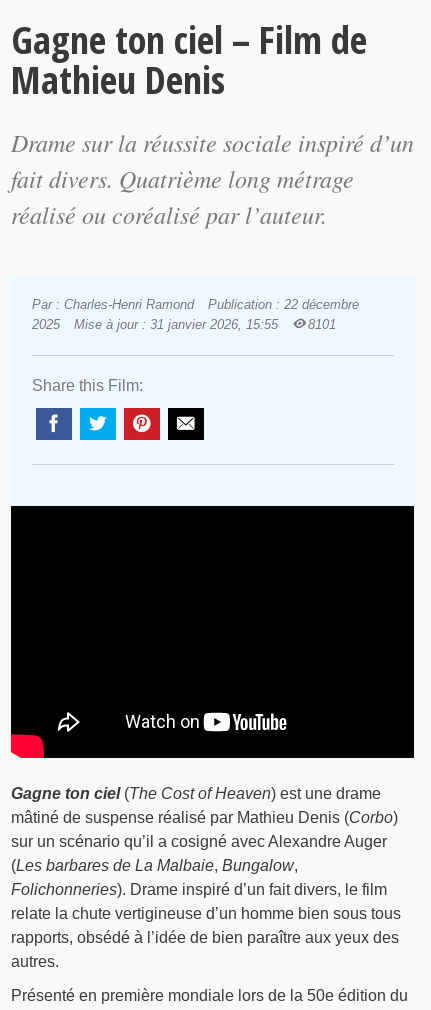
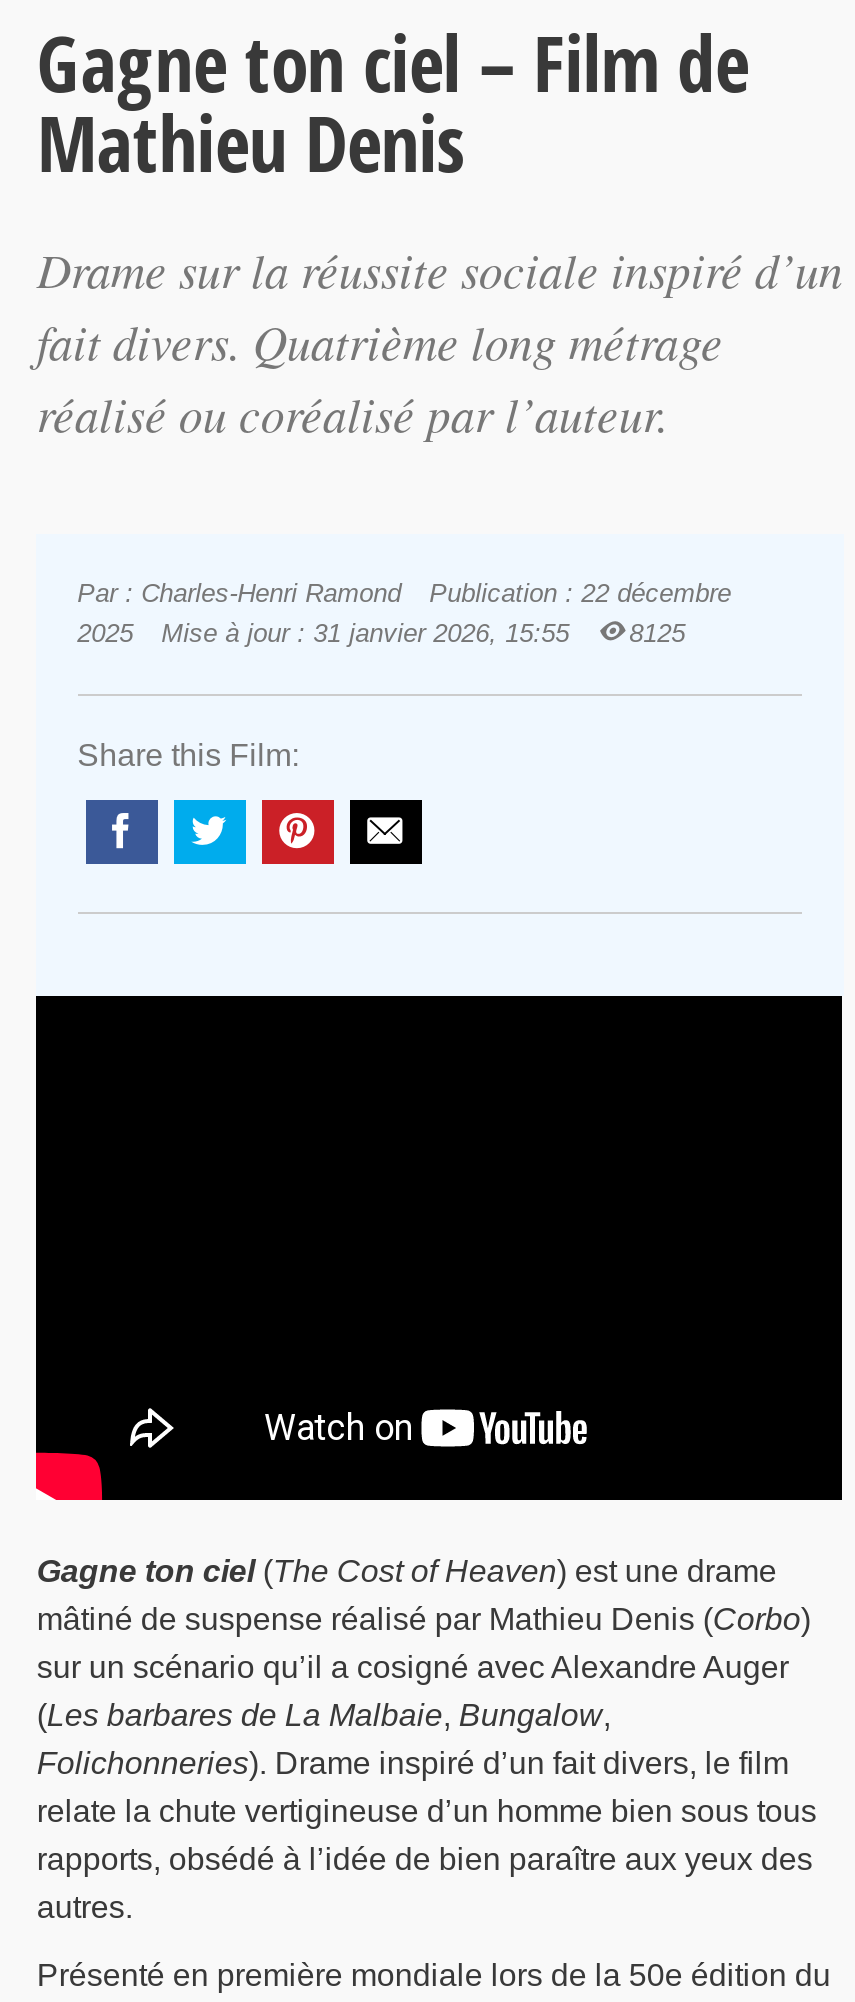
[32,317,336,332] 2025 Mise à jour : 31 janvier 2026, 15:55 8101 -> [77,619,685,649] 2025 Mise à jour : 31 janvier 2026, 15:55 8125

